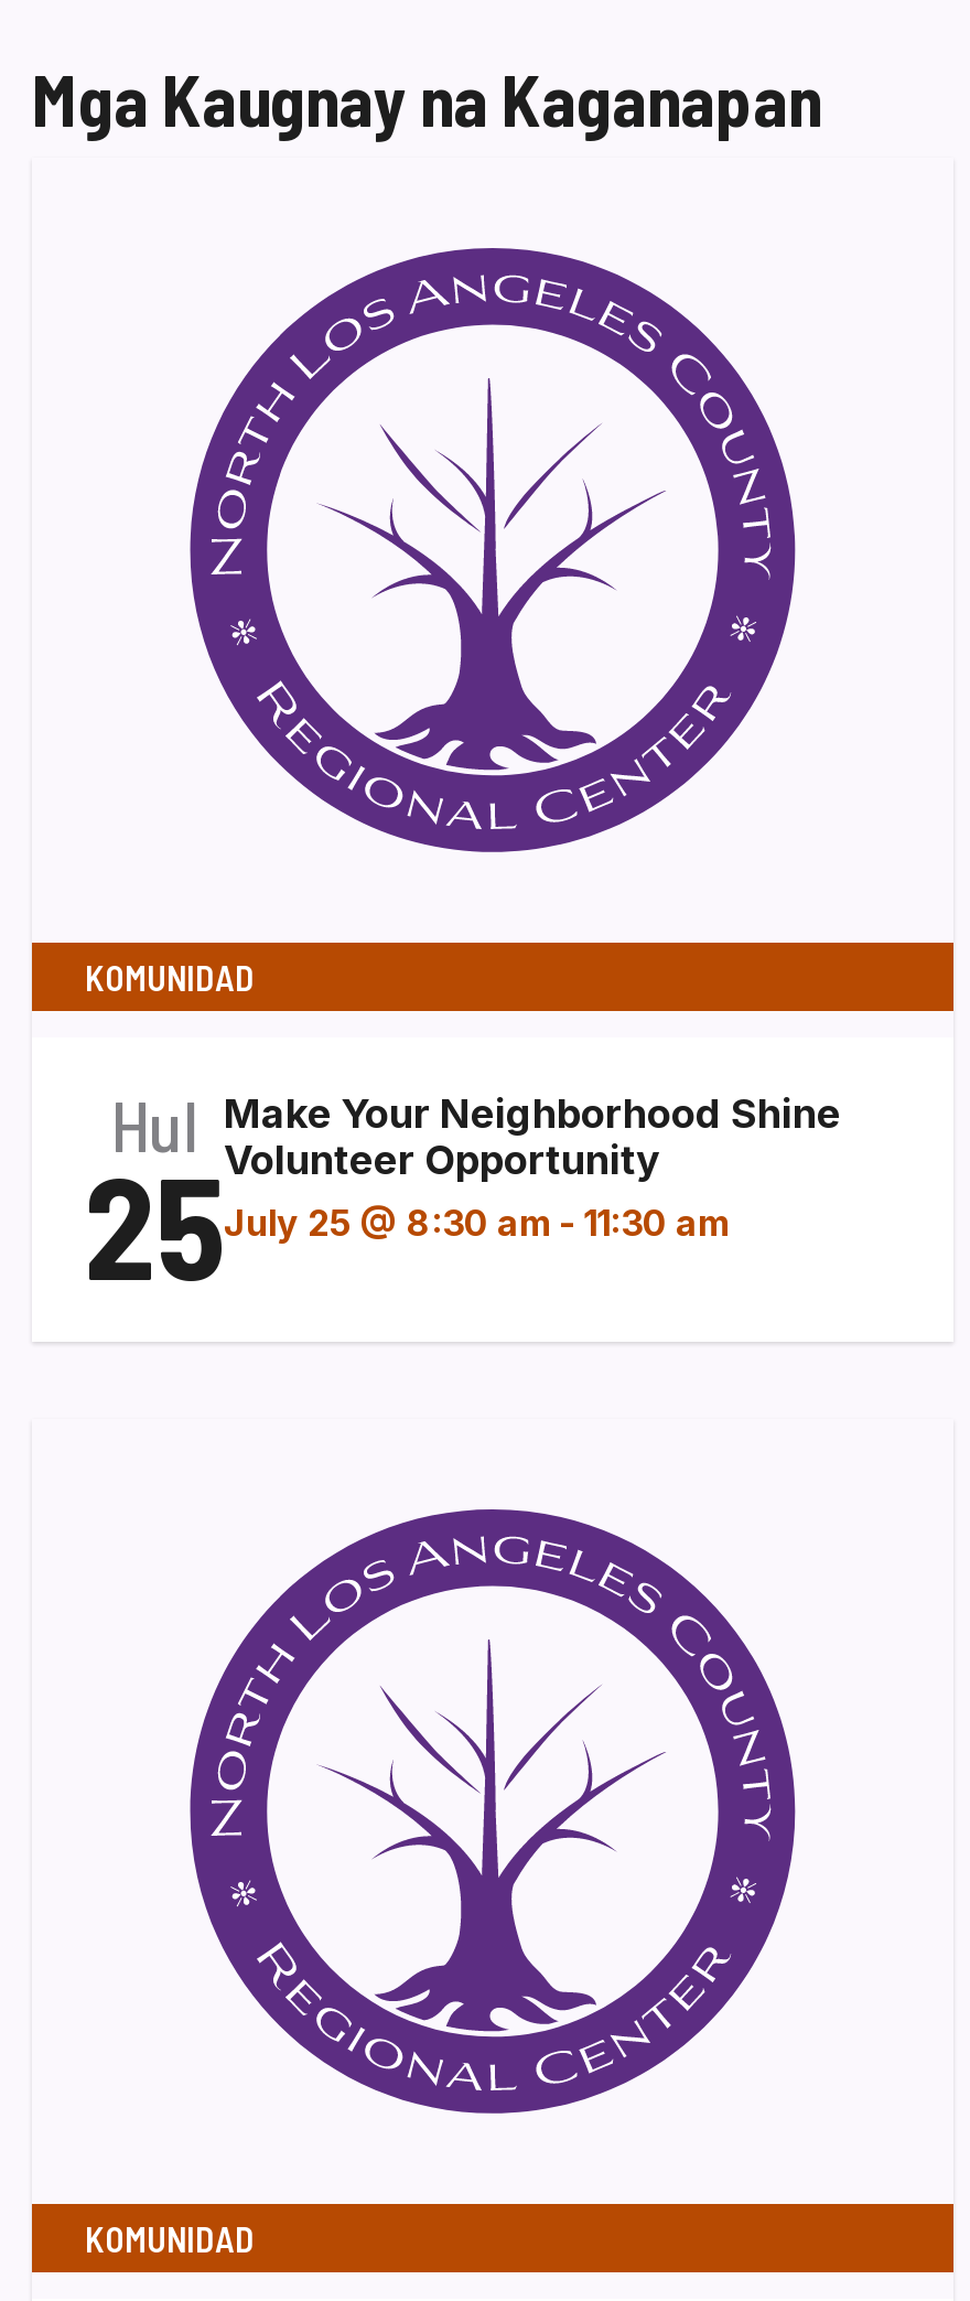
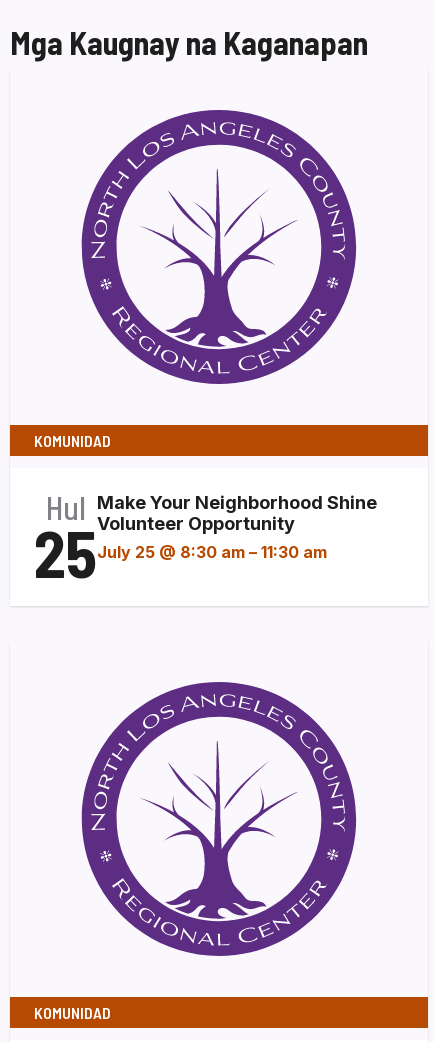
[85,1082,841,1309] 25 Hul July 25 @ 8:30 am - 11:30 am Volunteer Opportunity Make Your Neighborhood Shine -> [34,488,377,591] 25 Hul July 25 @ 8:30 am – 11:30 am Volunteer Opportunity Make Your Neighborhood Shine

